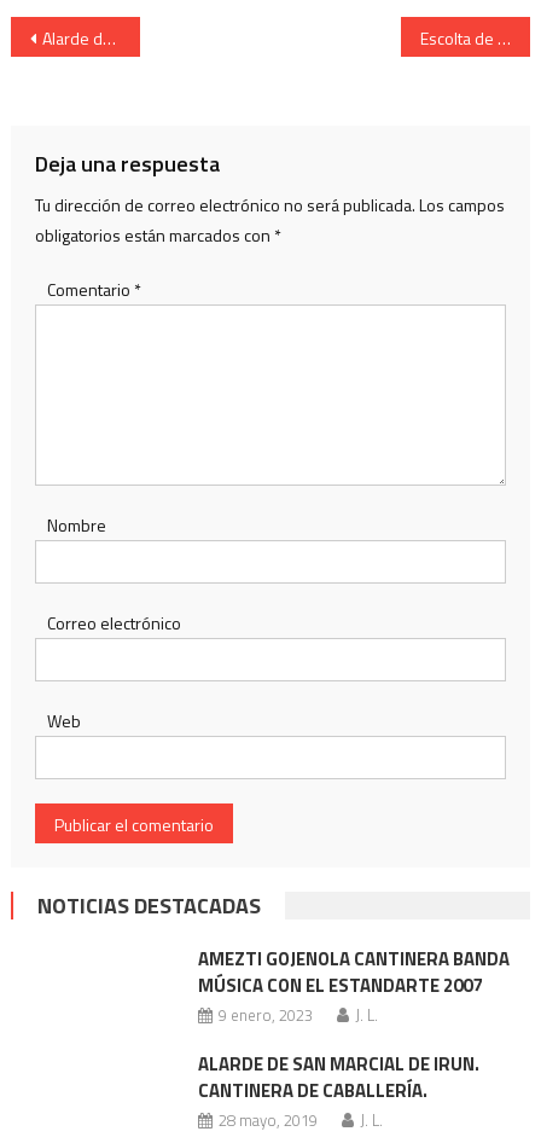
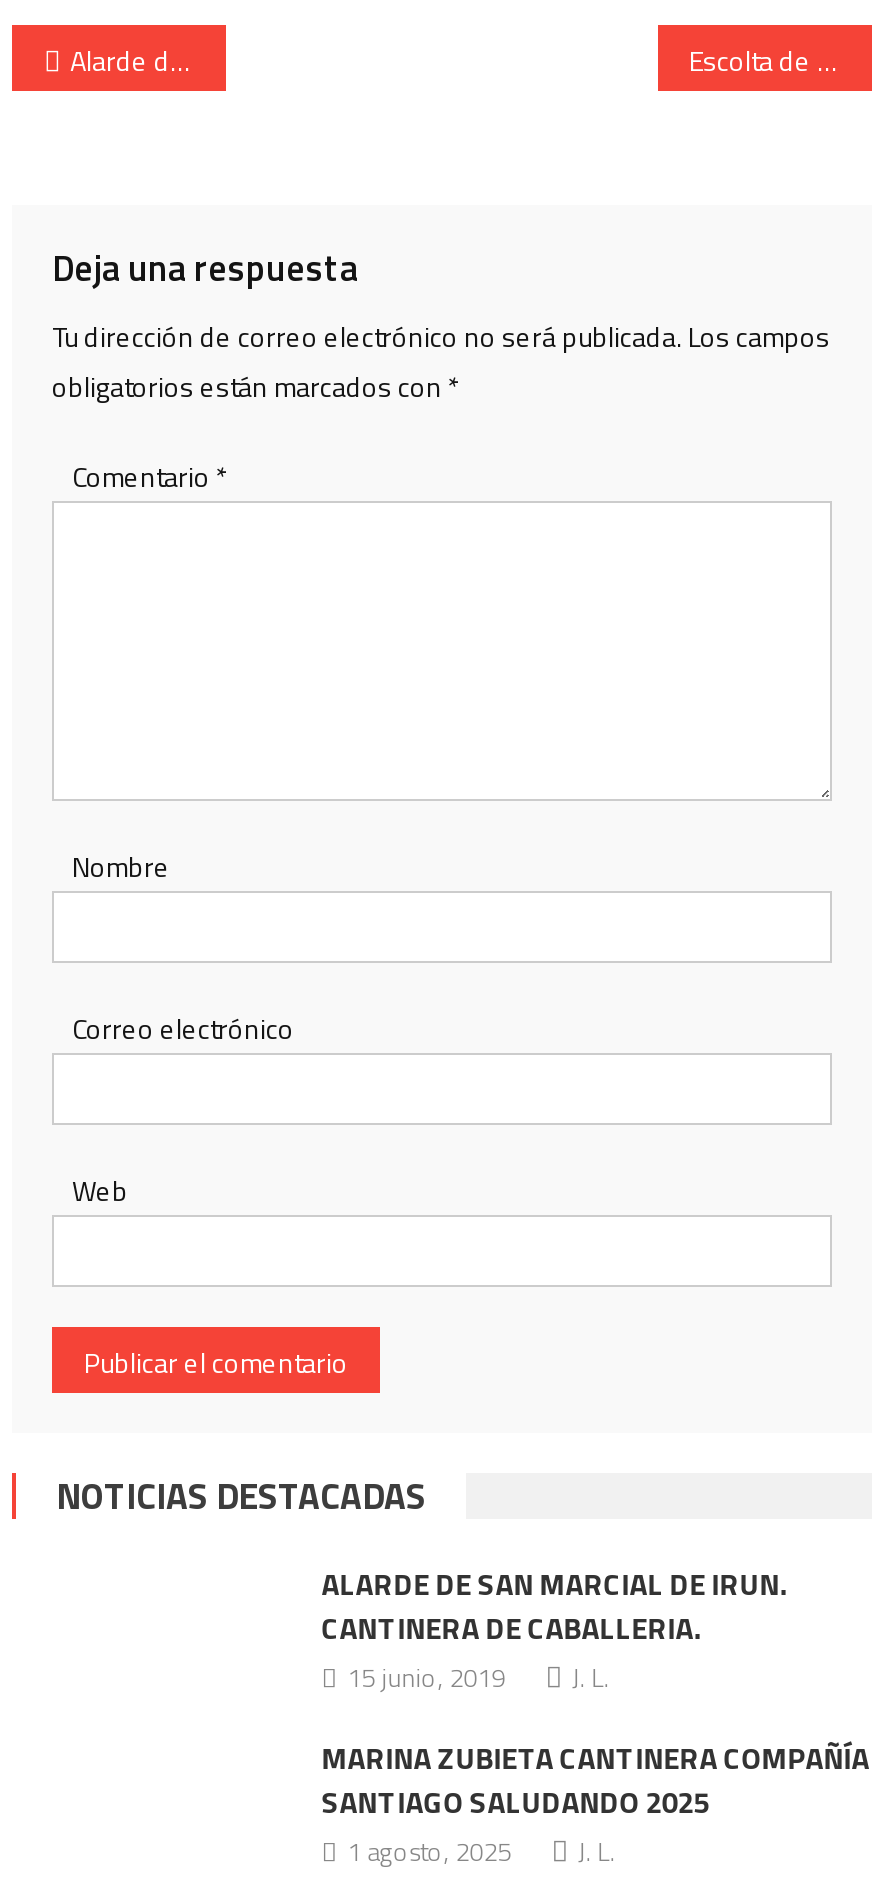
[198,945,509,1027] AMEZTI GOJENOLA CANTINERA BANDA | MÚSICA CON EL ESTANDARTE 2007 | 9 enero, 2023 -> [322,1605,702,1697] CANTINERA DE CABALLERIA. | 15 junio, 2019
moved [198,1050,479,1078] -> [322,1561,788,1607]: ALARDE DE SAN MARCIAL DE IRUN.
[198,1077,427,1132] CANTINERA DE CABALLERÍA. | 28 mayo, 2019 -> [322,1735,870,1871] MARINA ZUBIETA CANTINERA COMPAÑÍA | SANTIAGO SALUDANDO 2025 | 1 agosto, 2025

